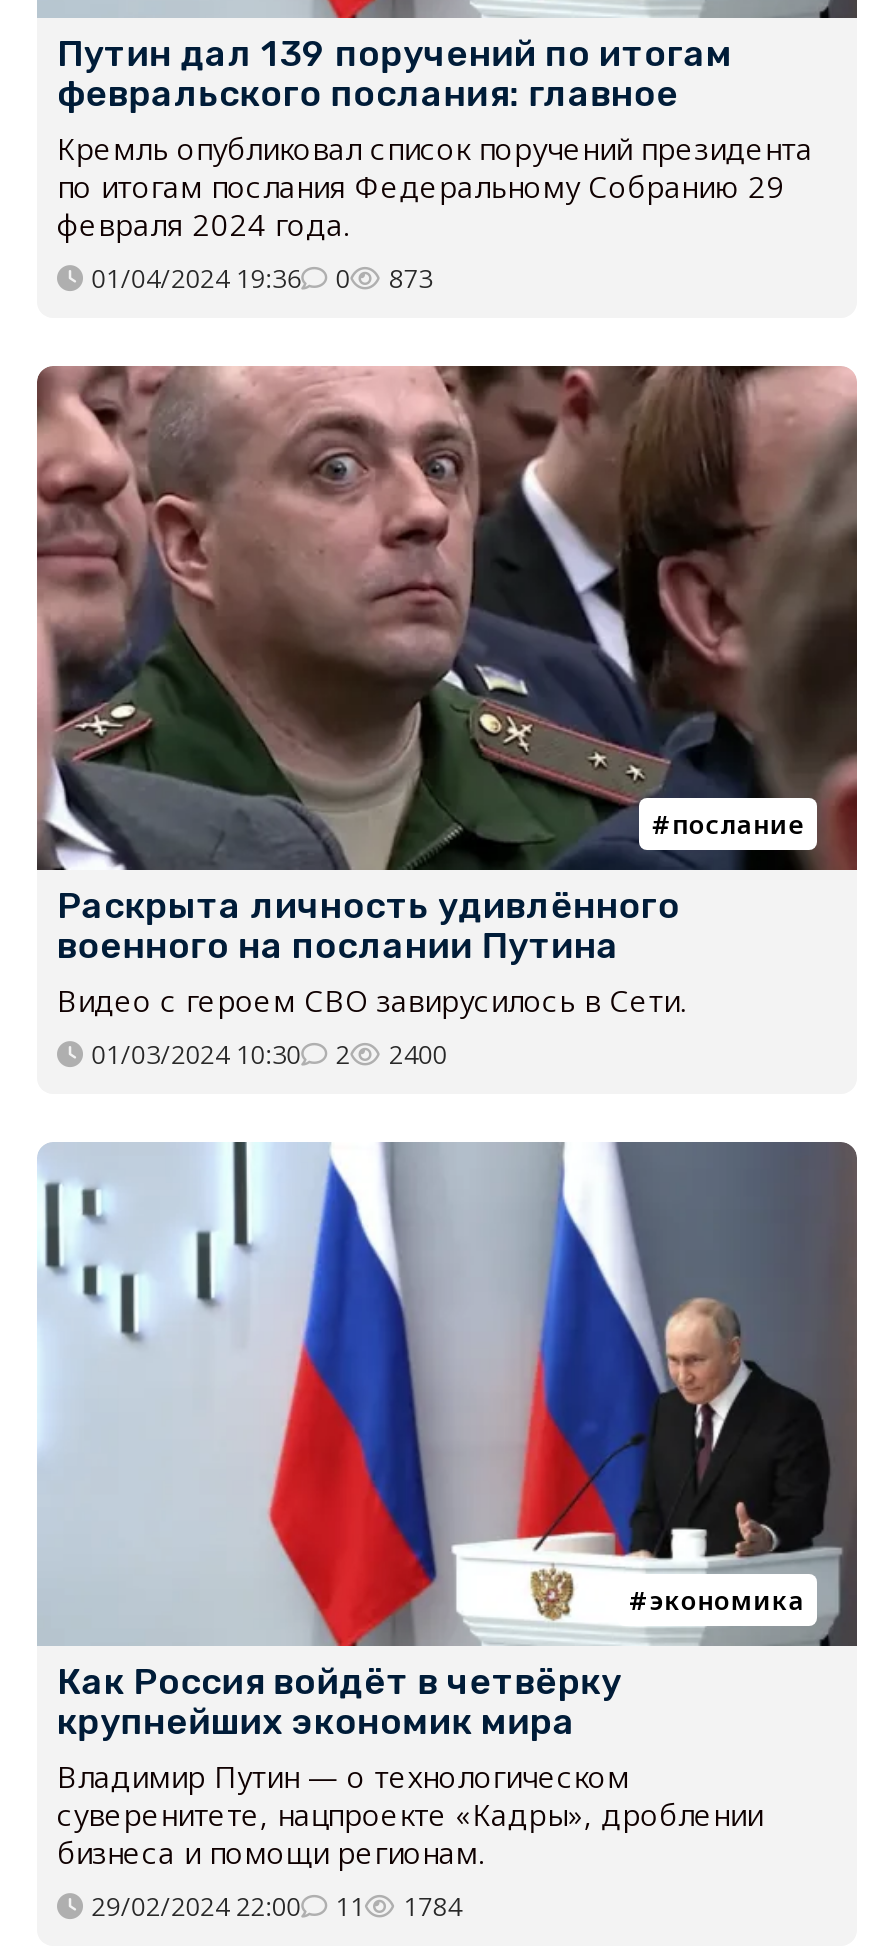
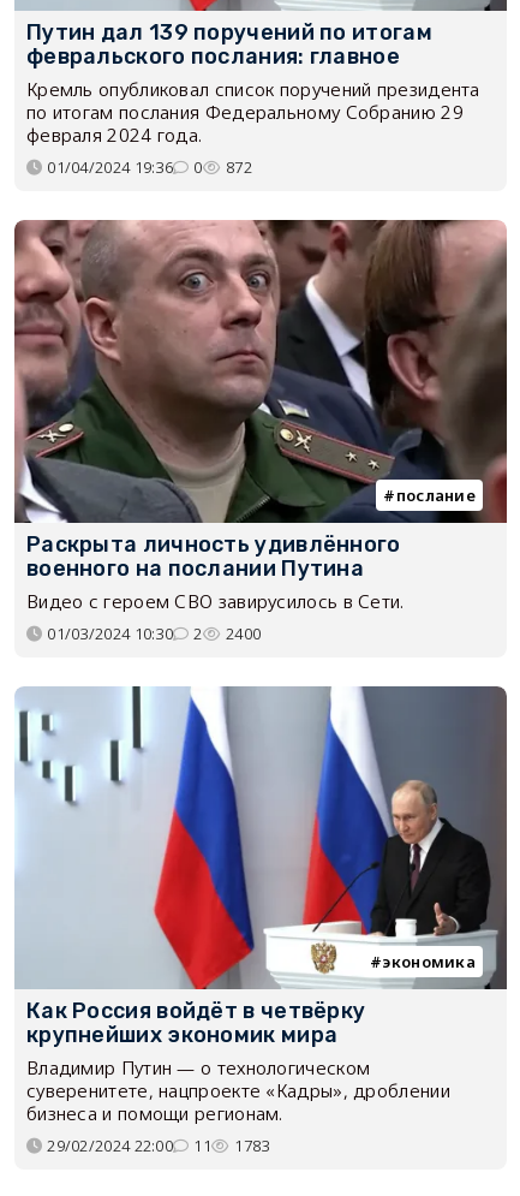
[92,260,433,296] 01/04/2024 19:36 0 873 -> [47,156,252,178] 01/04/2024 19:36 0 872
[92,1887,462,1923] 29/02/2024 22:00 11 1784 -> [47,1134,270,1156] 29/02/2024 22:00 11 1783

